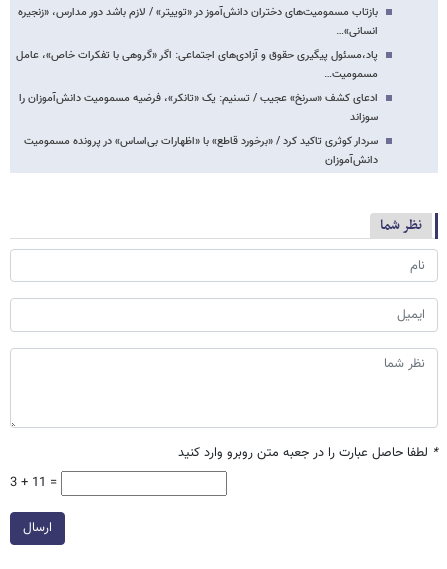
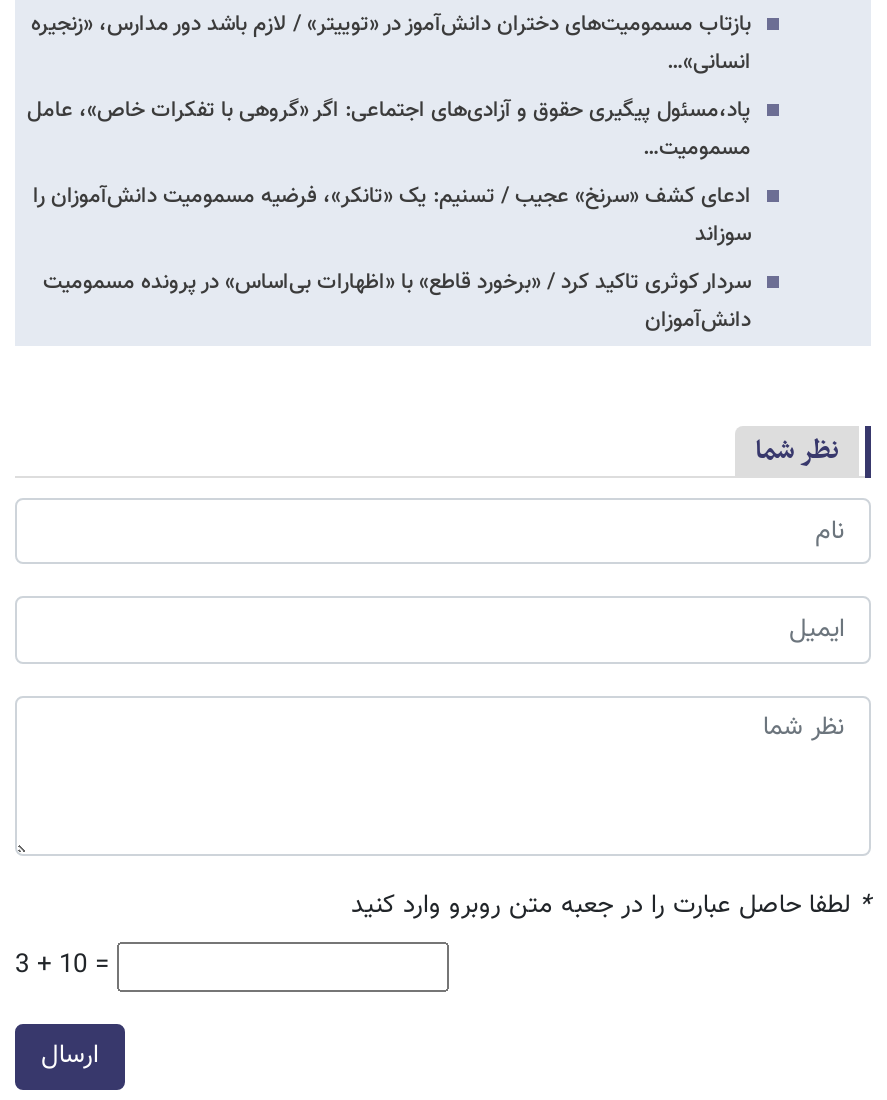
[10,472,57,492] 3 + 11 = -> [15,945,109,985] 3 + 10 =

